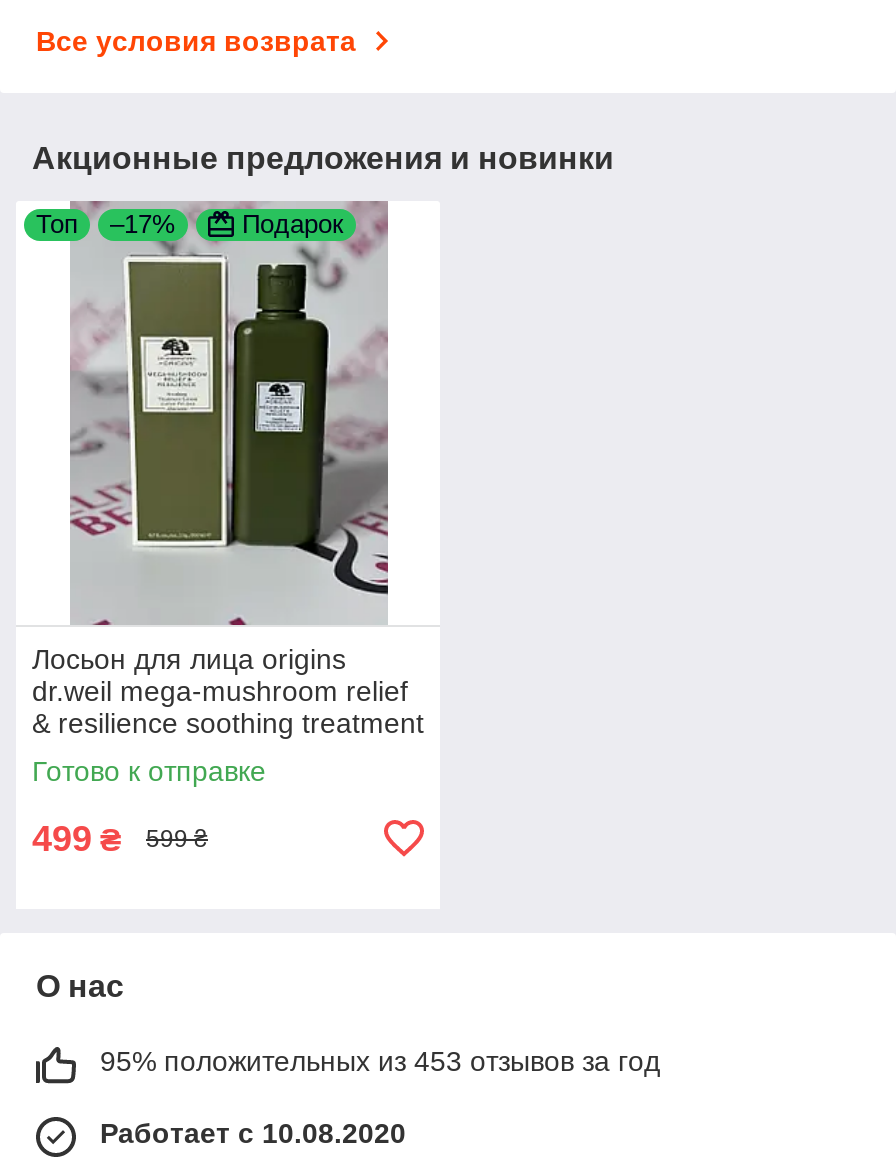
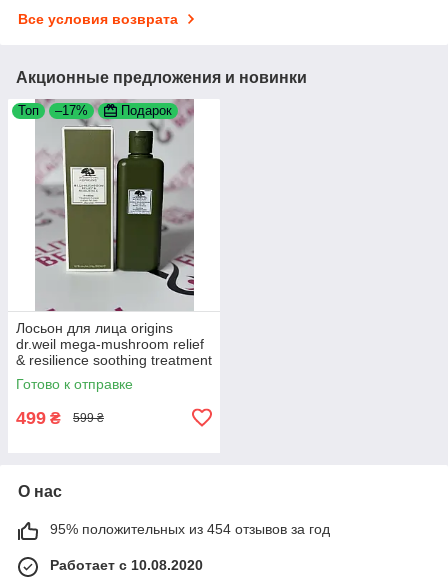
[100,1044,660,1076] 95% положительных из 453 отзывов за год -> [50,521,330,537] 95% положительных из 454 отзывов за год

